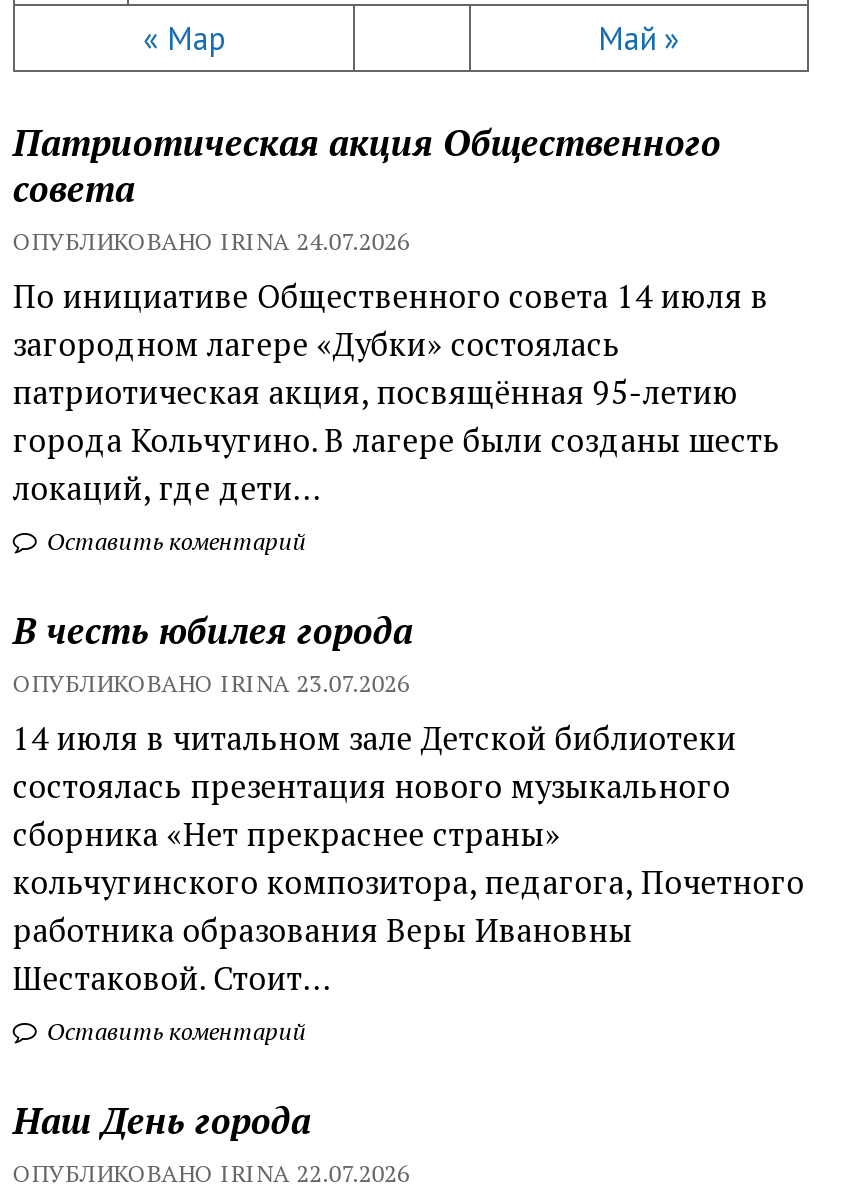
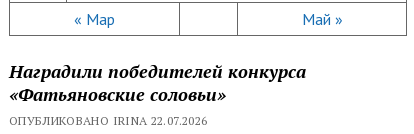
[13,118,805,1144] Патриотическая акция Общественного | совета | ОПУБЛИКОВАНО IRINA 24.07.2026 | По инициативе Общественного совета 14 июля в | загородном лагере «Дубки» состоялась | патриотическая акция, посвящённая 95-летию | города Кольчугино. В лагере были созданы шесть | локаций, где дети… | Оставить коментарий | В честь юбилея города | ОПУБЛИКОВАНО IRINA 23.07.2026 | 14 июля в читальном зале Детской библиотеки | состоялась презентация нового музыкального | сборника «Нет прекраснее страны» | кольчугинского композитора, педагога, Почетного | работника образования Веры Ивановны | Шестаковой. Стоит… | Оставить коментарий | Наш День города -> [9,59,306,106] Наградили победителей конкурса | «Фатьяновские соловьи»

